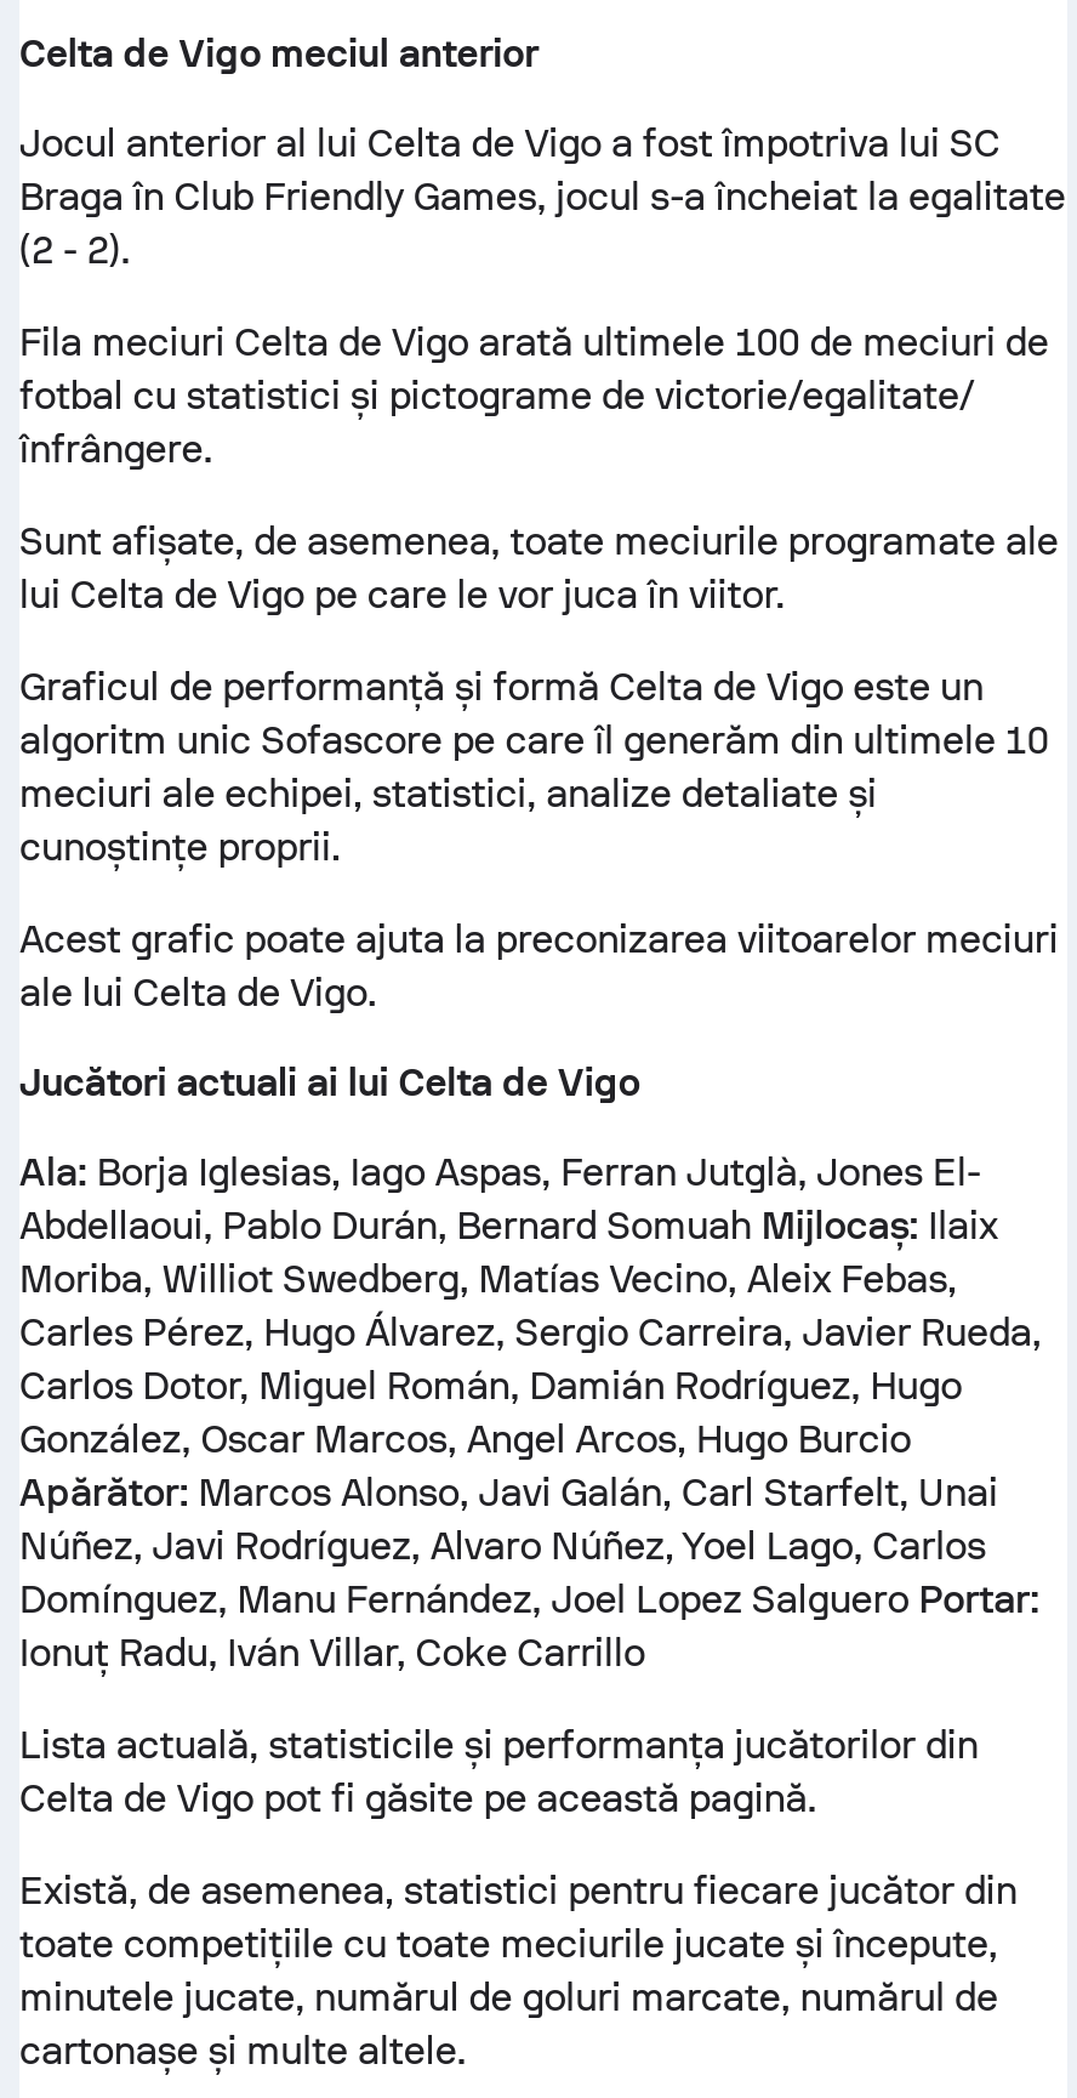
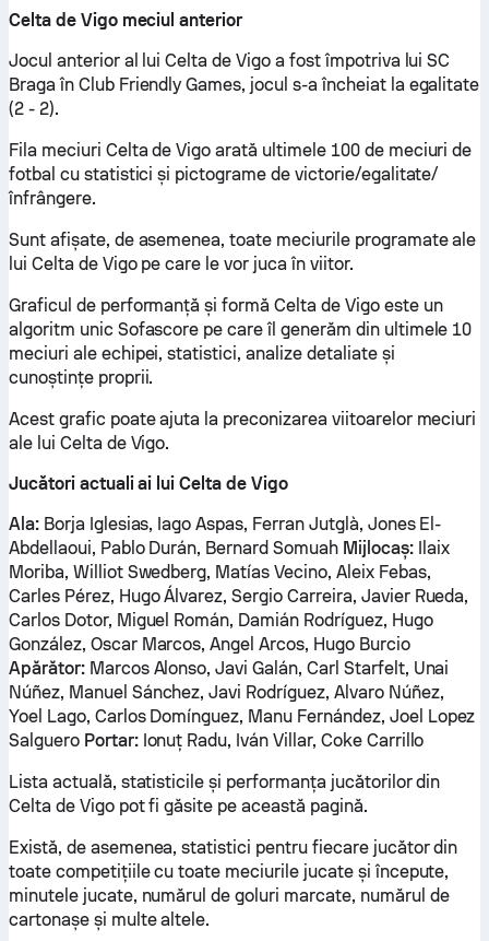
[19,1523,1039,1676] Núñez, Javi Rodríguez, Alvaro Núñez, Yoel Lago, Carlos | Domínguez, Manu Fernández, Joel Lopez Salguero Portar: | Ionuț Radu, Iván Villar, Coke Carrillo -> [9,682,475,751] Núñez, Manuel Sánchez, Javi Rodríguez, Alvaro Núñez, | Yoel Lago, Carlos Domínguez, Manu Fernández, Joel Lopez | Salguero Portar: Ionuț Radu, Iván Villar, Coke Carrillo

